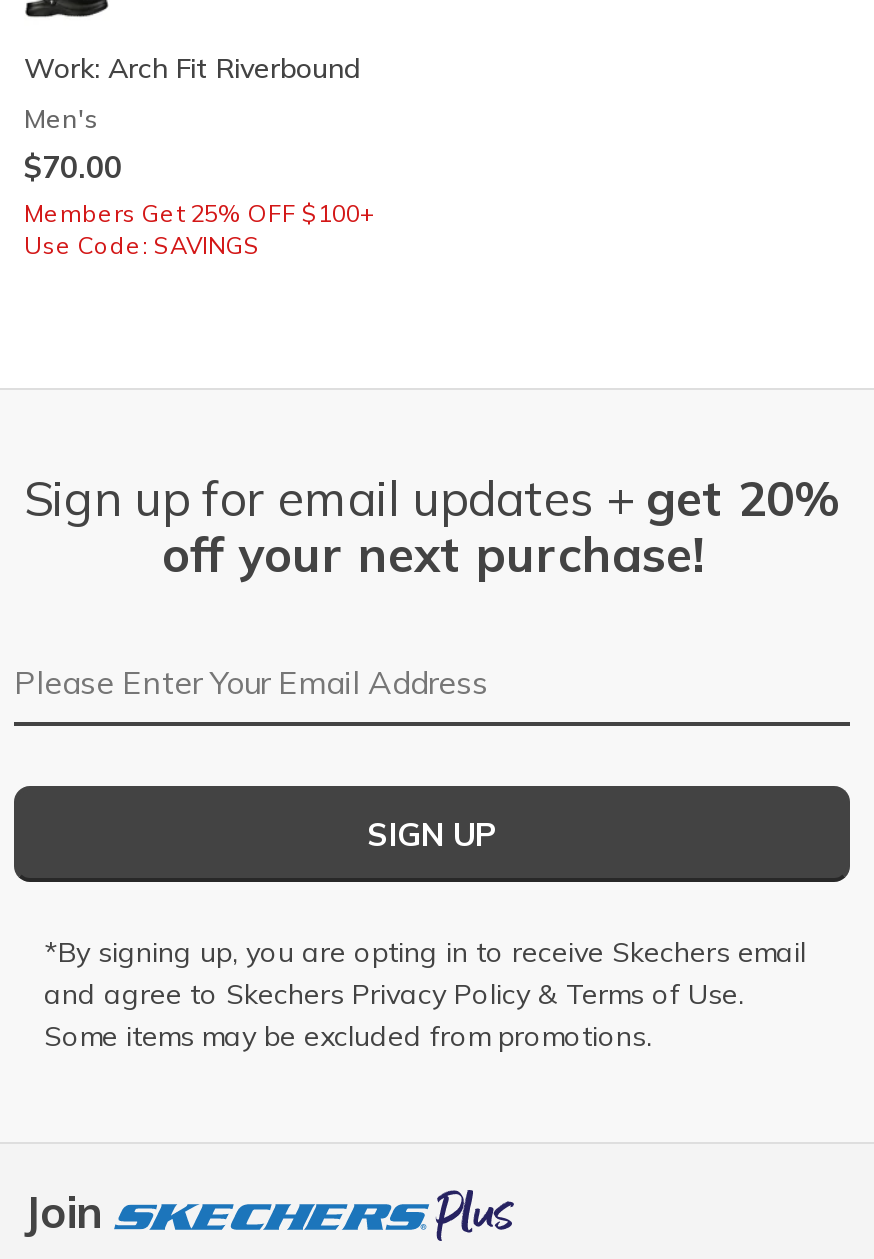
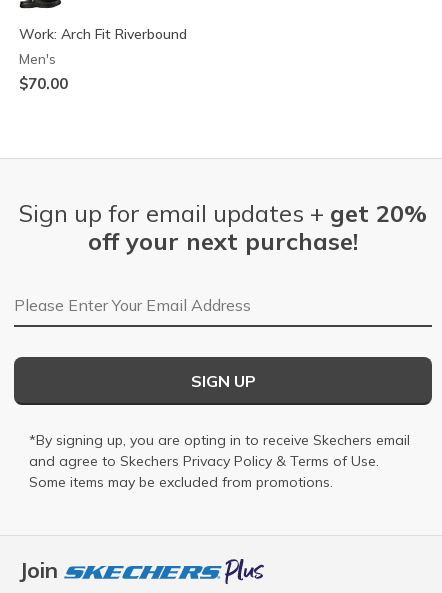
[24,198,374,260] Members Get 25% OFF $100+ | Use Code: SAVINGS -> none

